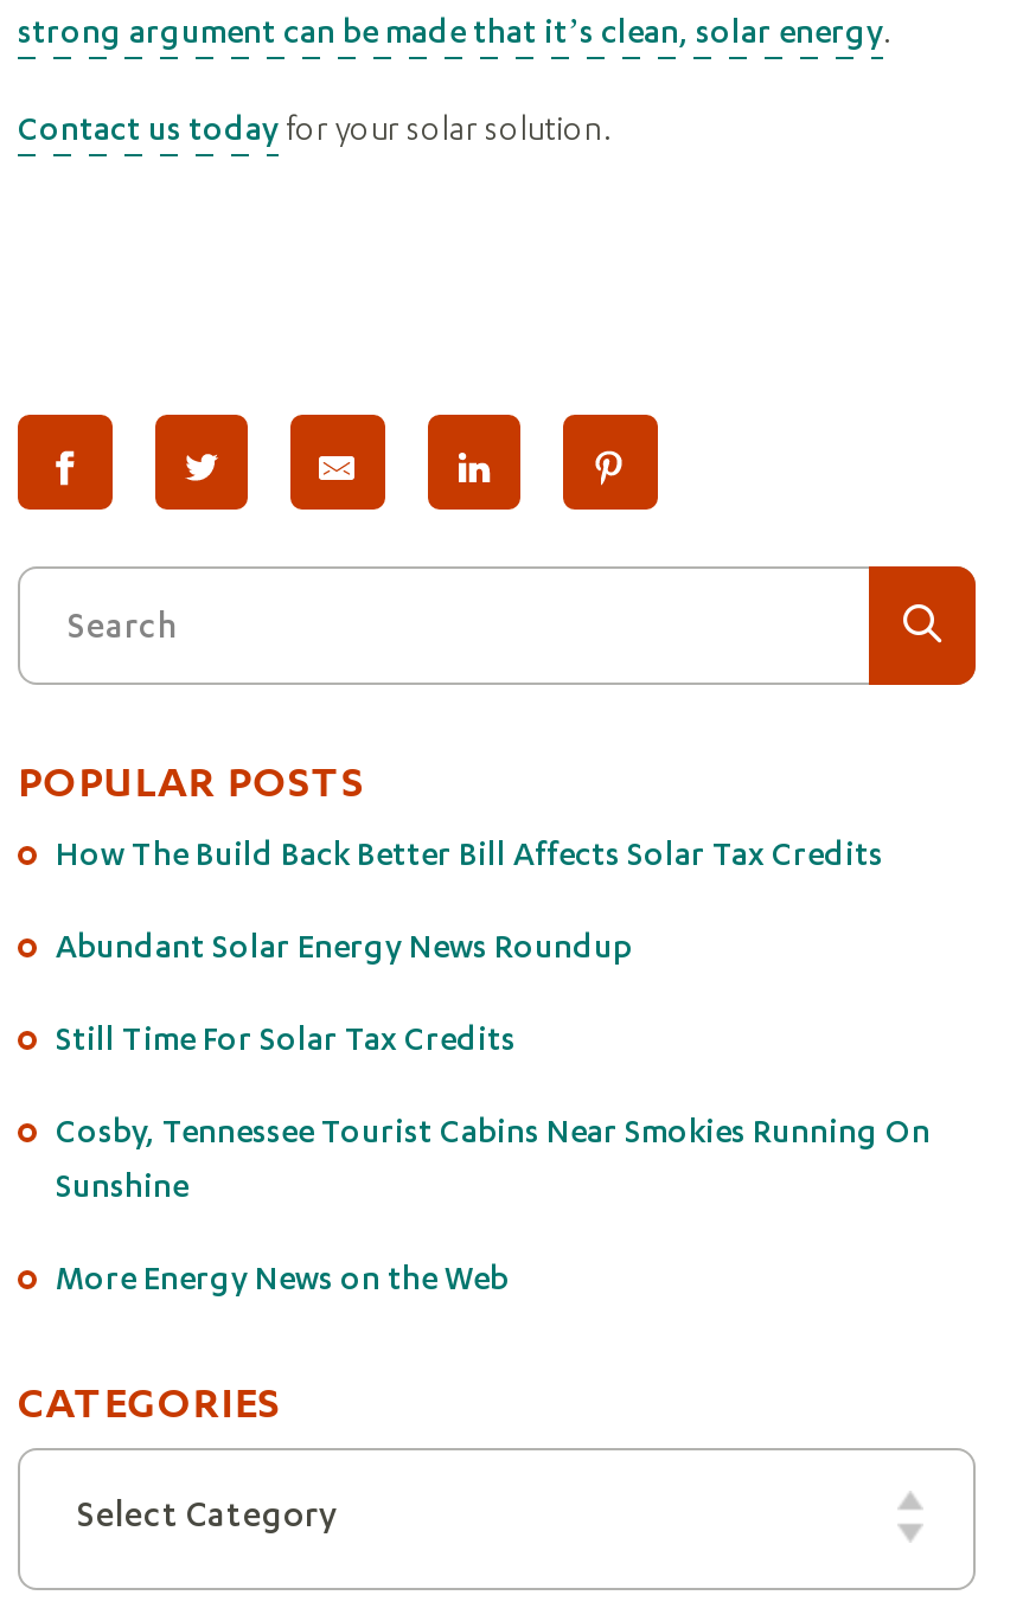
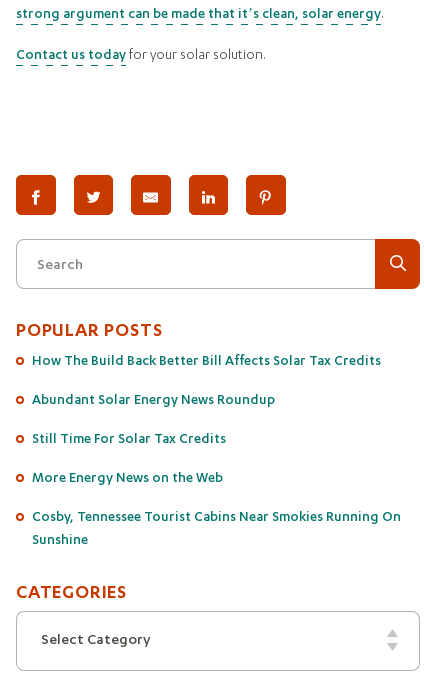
moved [56,1110,931,1203] -> [32,507,401,546]: Cosby, Tennessee Tourist Cabins Near Smokies Running On | Sunshine
moved [56,1257,509,1295] -> [32,468,223,484]: More Energy News on the Web

